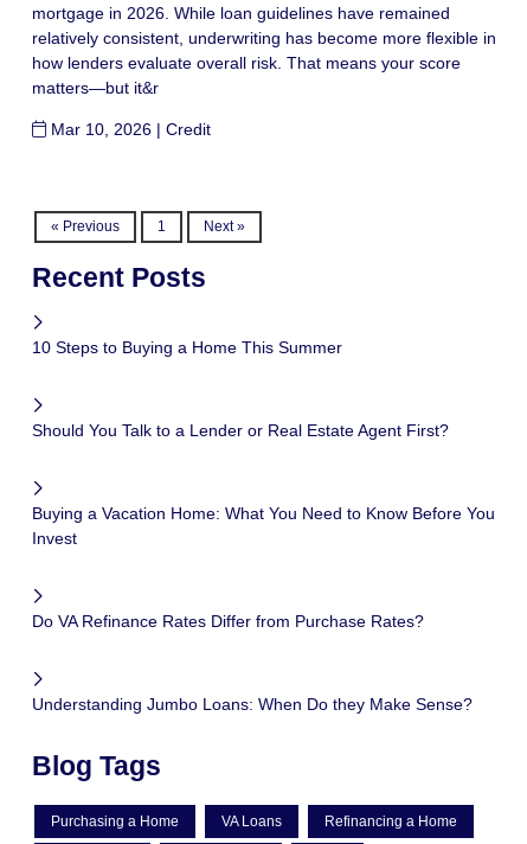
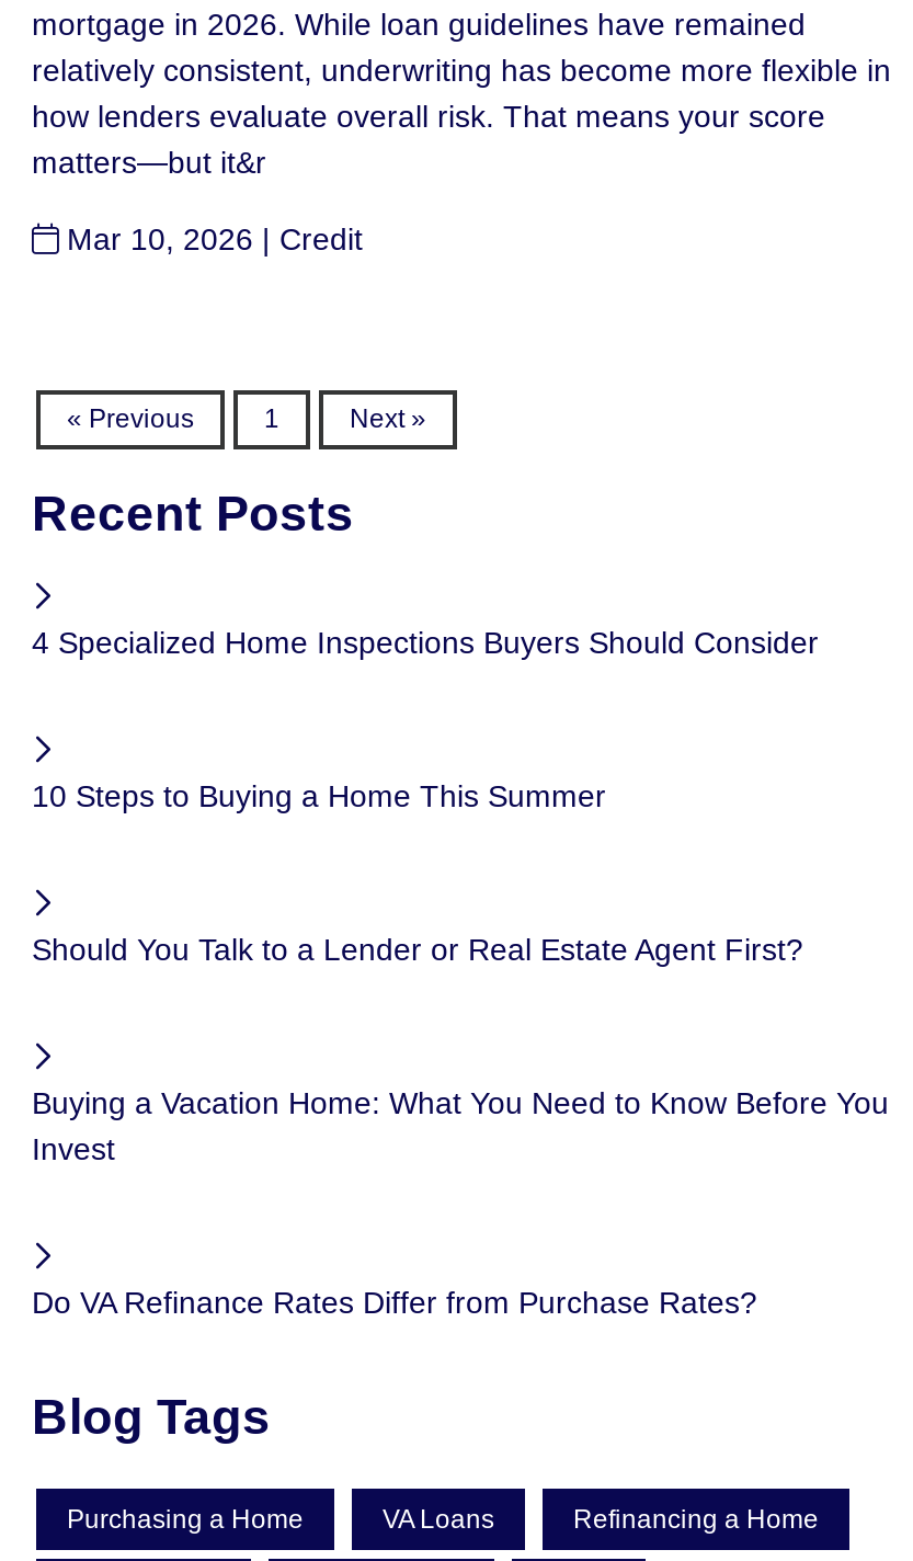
none -> [32,625,819,660] 4 Specialized Home Inspections Buyers Should Consider
moved [32,338,495,631] -> [32,779,889,1320]: 10 Steps to Buying a Home This Summer | Should You Talk to a Lender or Real Estate Agent First? | Buying a Vacation Home: What You Need to Know Before You | Invest | Do VA Refinance Rates Differ from Purchase Rates?
[32,695,473,714] Understanding Jumbo Loans: When Do they Make Sense? -> none

